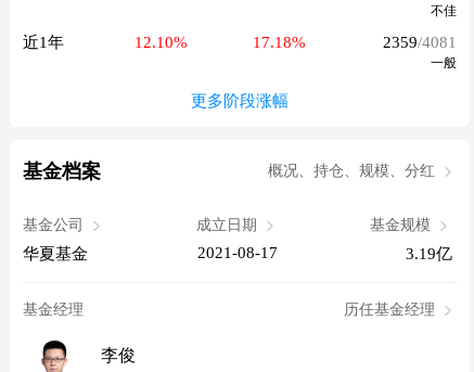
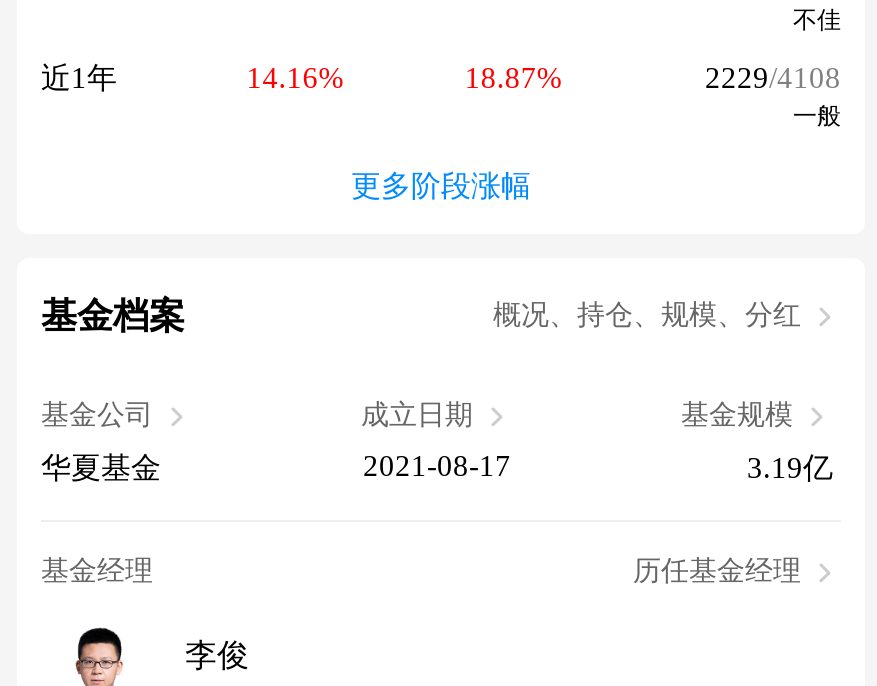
[134,34,187,51] 12.10% -> [247,63,345,95] 14.16%
[253,34,306,51] 17.18% -> [465,63,563,95] 18.87%
[383,34,457,51] 2359/4081 -> [705,63,841,95] 2229/4108

